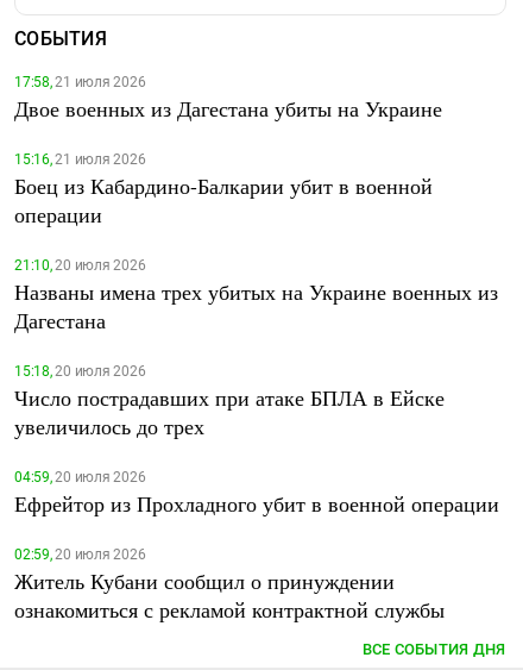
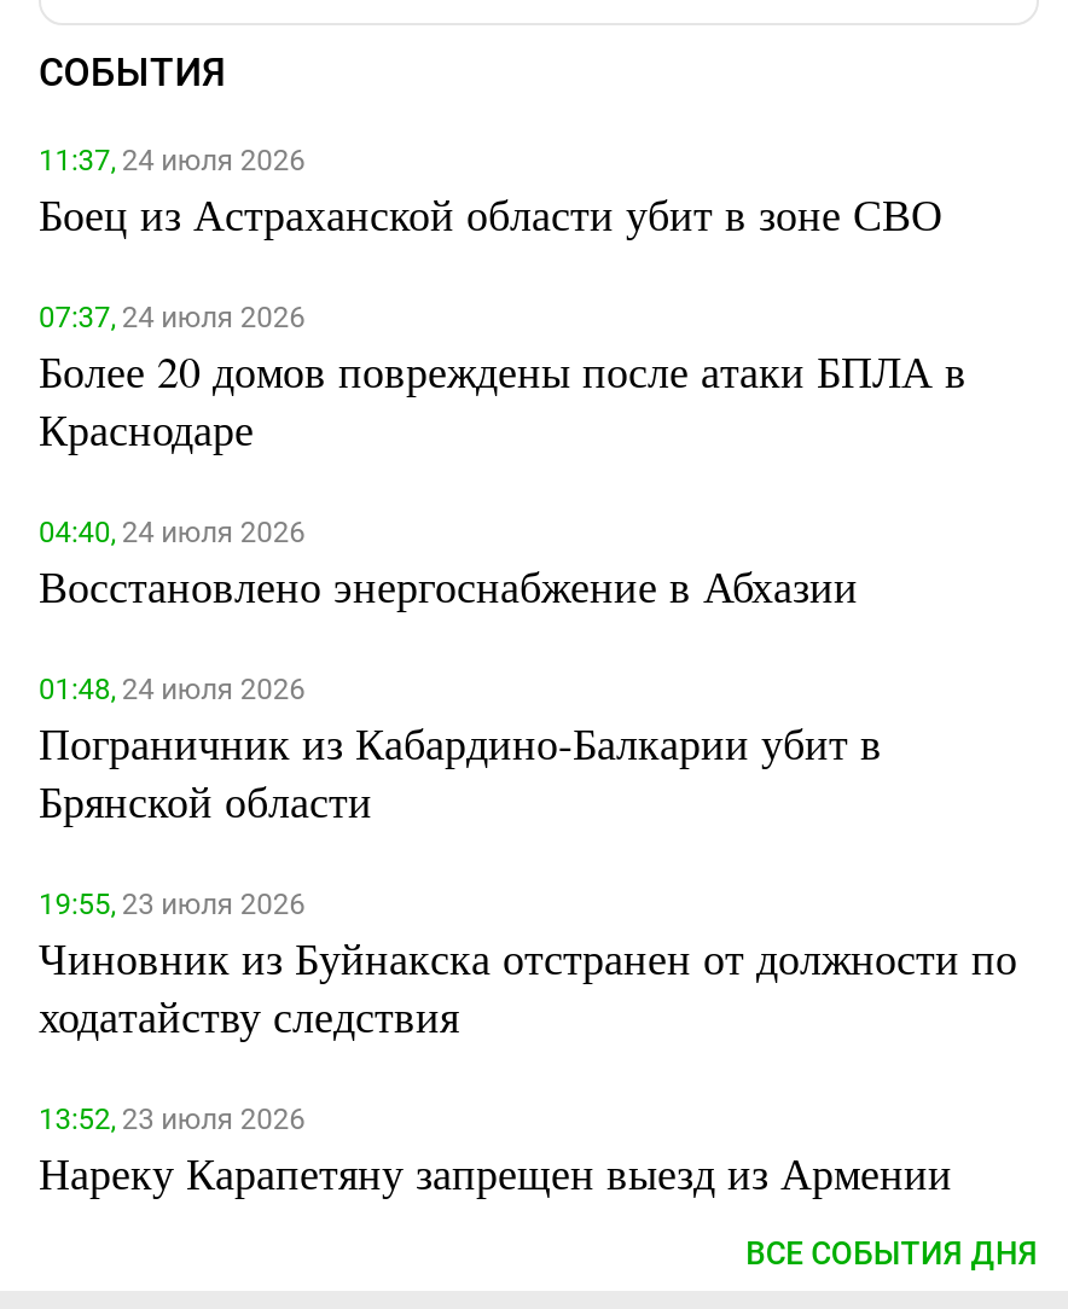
[14,74,442,123] 17:58, 21 июля 2026 | Двое военных из Дагестана убиты на Украине -> [39,145,942,244] 11:37, 24 июля 2026 | Боец из Астраханской области убит в зоне СВО
[14,152,433,229] 15:16, 21 июля 2026 | Боец из Кабардино-Балкарии убит в военной | операции -> [39,302,967,459] 07:37, 24 июля 2026 | Более 20 домов повреждены после атаки БПЛА в | Краснодаре
[14,258,498,335] 21:10, 20 июля 2026 | Названы имена трех убитых на Украине военных из | Дагестана -> [39,517,858,616] 04:40, 24 июля 2026 | Восстановлено энергоснабжение в Абхазии
[14,364,445,441] 15:18, 20 июля 2026 | Число пострадавших при атаке БПЛА в Ейске | увеличилось до трех -> [39,674,882,831] 01:48, 24 июля 2026 | Пограничник из Кабардино-Балкарии убит в | Брянской области
[14,469,499,518] 04:59, 20 июля 2026 | Ефрейтор из Прохладного убит в военной операции -> [39,889,1017,1046] 19:55, 23 июля 2026 | Чиновник из Буйнакска отстранен от должности по | ходатайству следствия
[14,547,445,624] 02:59, 20 июля 2026 | Житель Кубани сообщил о принуждении | ознакомиться с рекламой контрактной службы -> [39,1104,952,1203] 13:52, 23 июля 2026 | Нареку Карапетяну запрещен выезд из Армении

